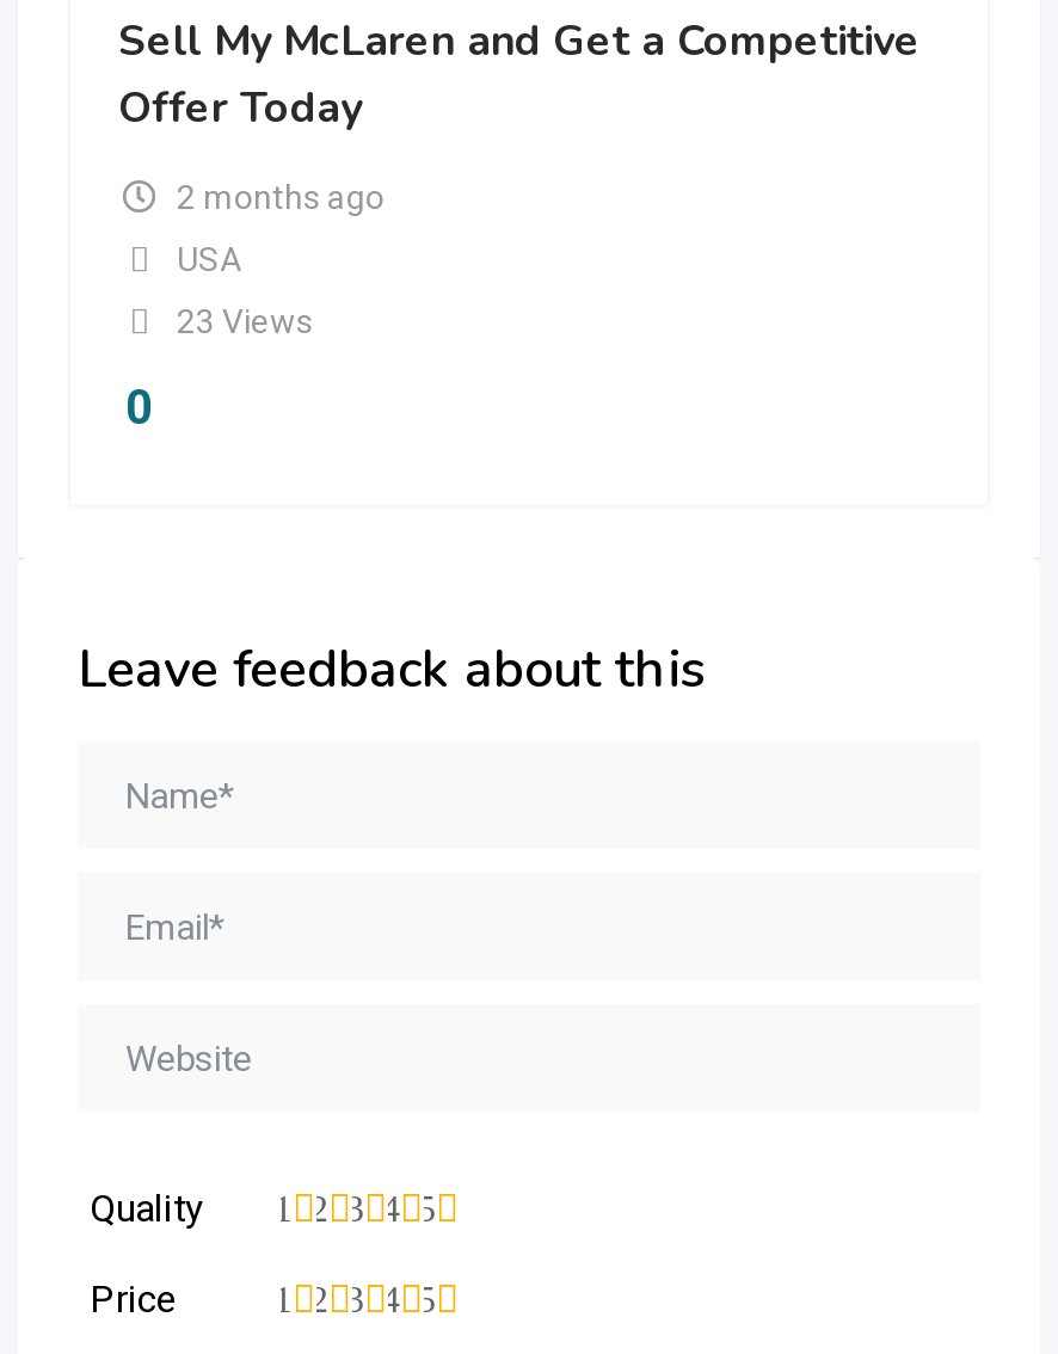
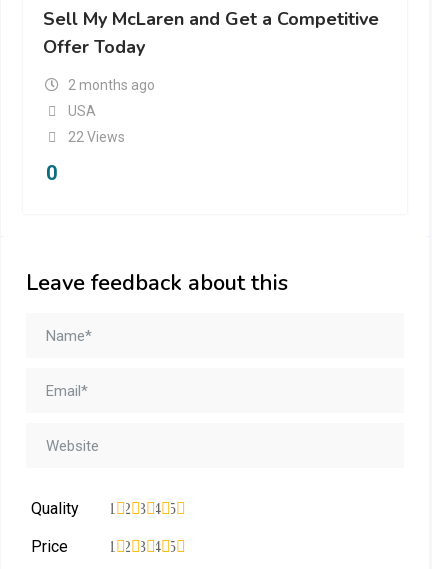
[177,302,313,340] 23 Views -> [67,129,124,145] 22 Views

